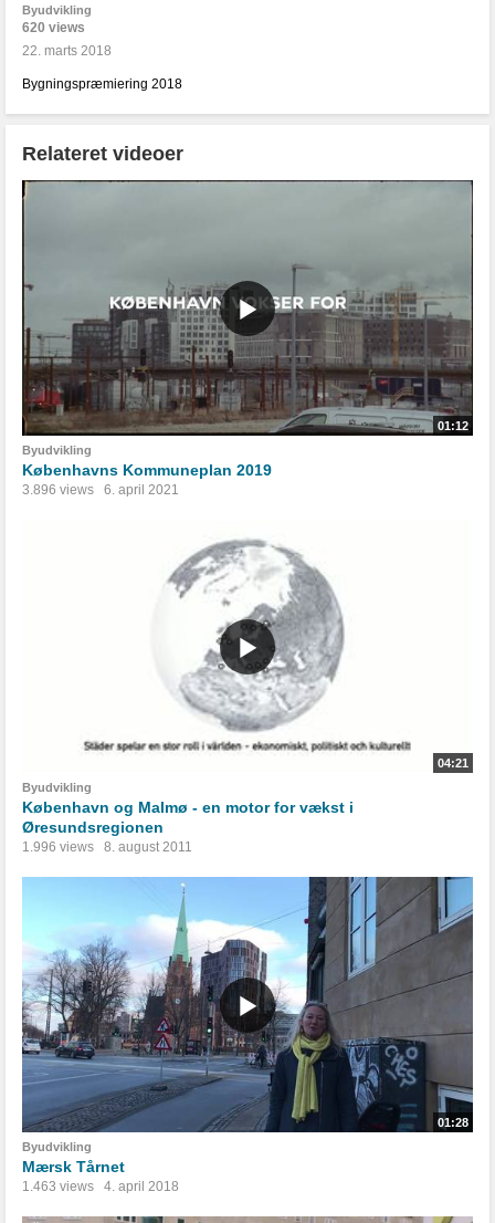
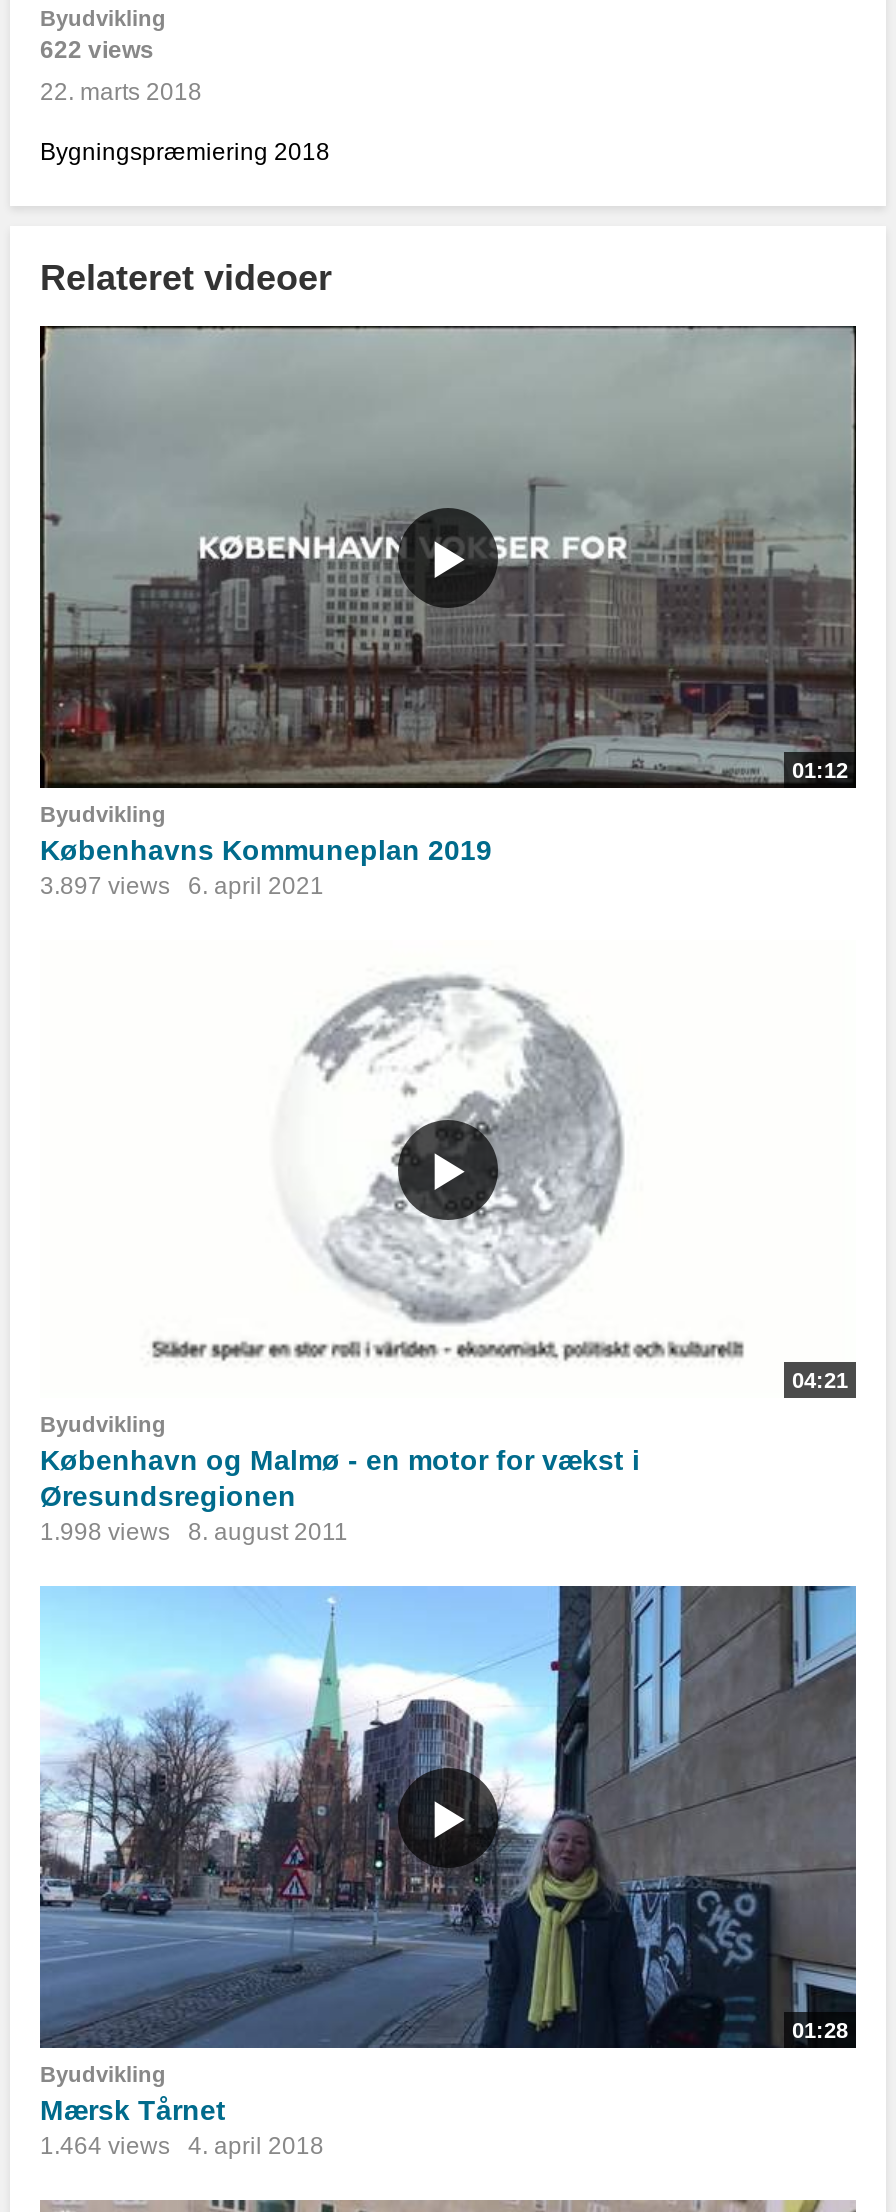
[22,20,85,35] 620 views -> [40,36,154,64] 622 views
[22,482,179,498] 3.896 views 6. april 2021 -> [40,872,324,900] 3.897 views 6. april 2021
[22,840,192,855] 1.996 views 8. august 2011 -> [40,1519,348,1547] 1.998 views 8. august 2011
[22,1179,179,1195] 1.463 views 4. april 2018 -> [40,2133,324,2161] 1.464 views 4. april 2018

